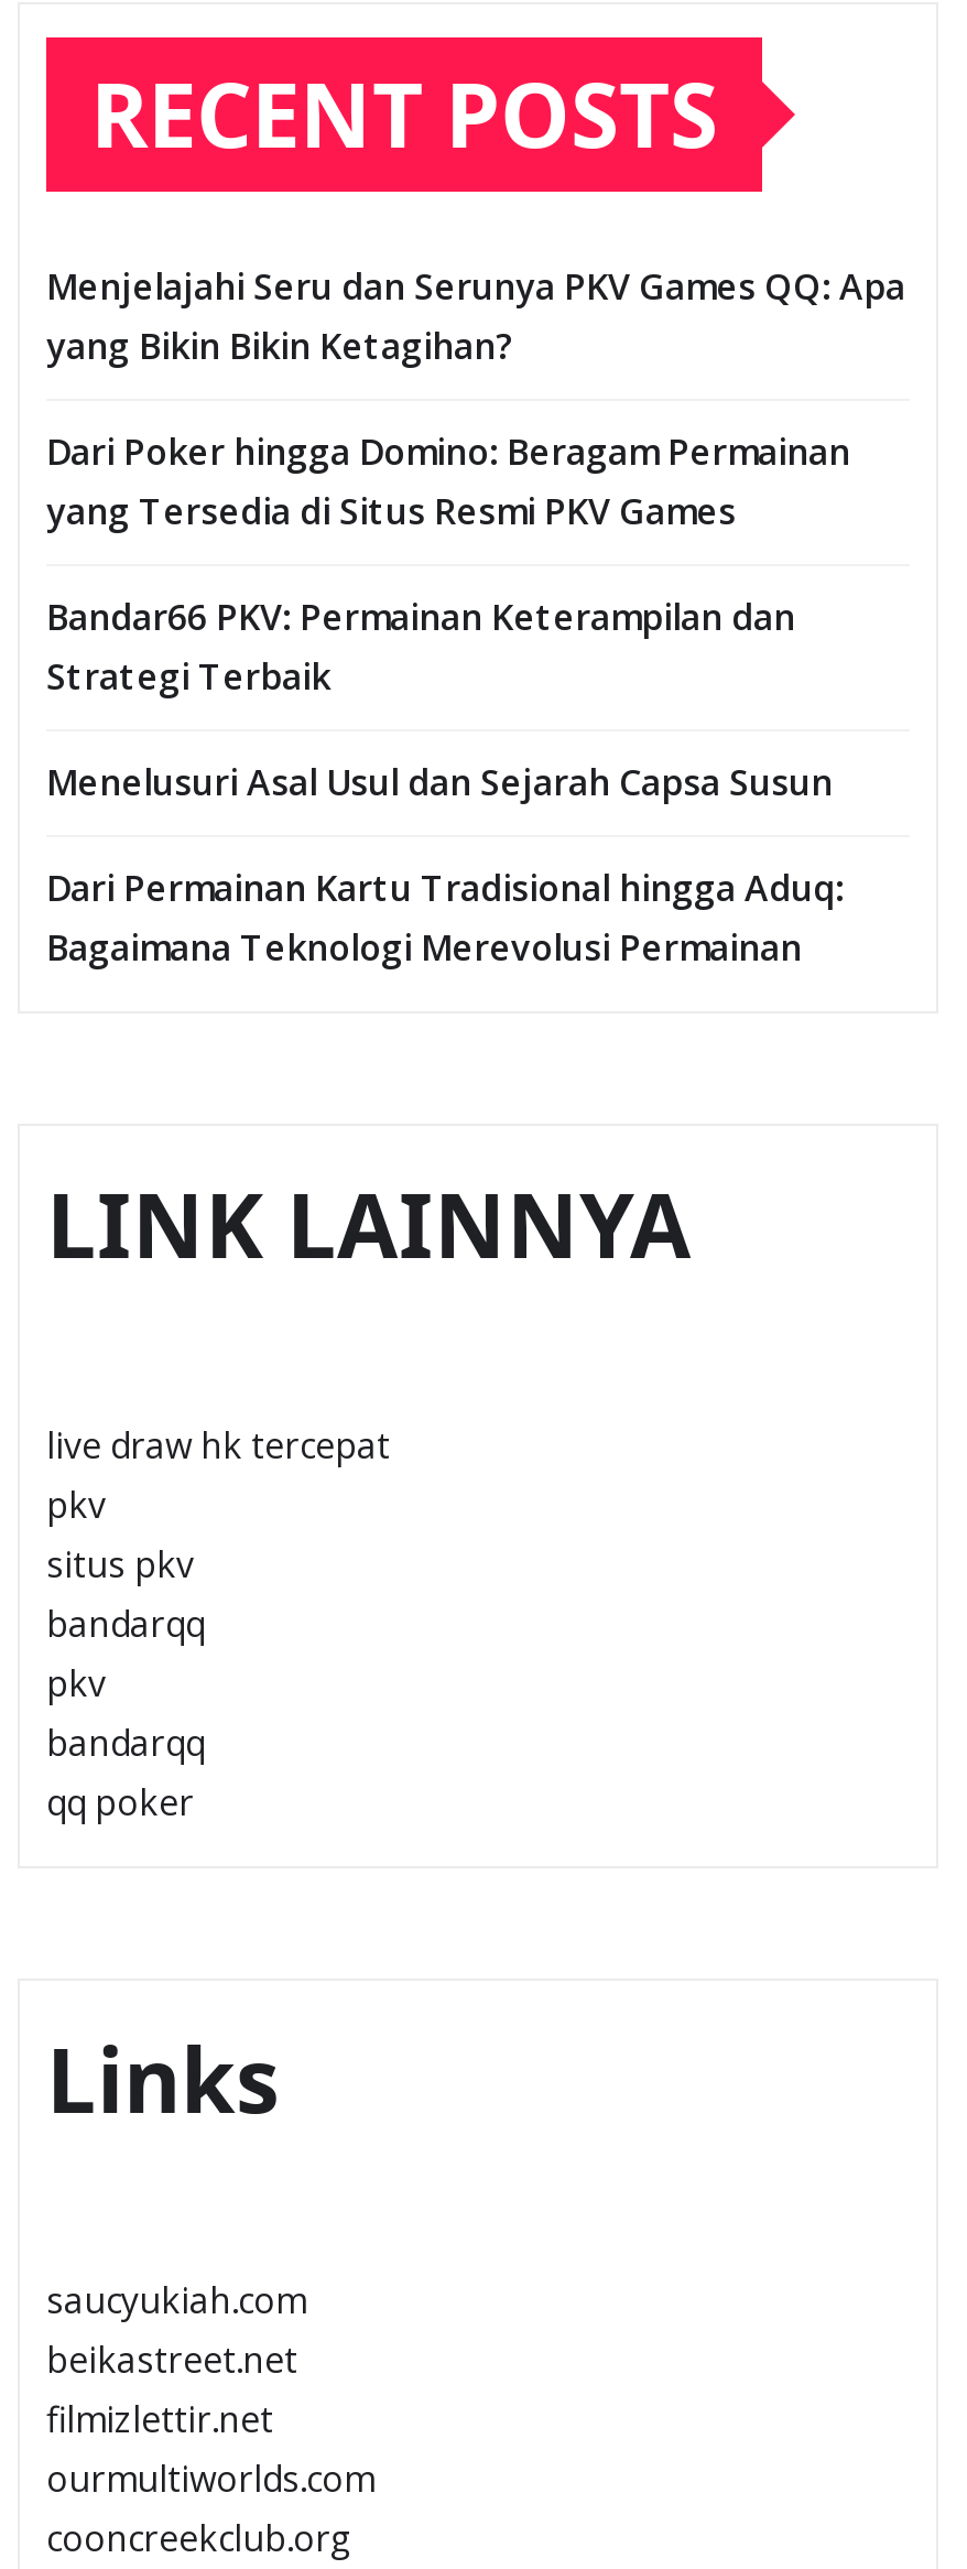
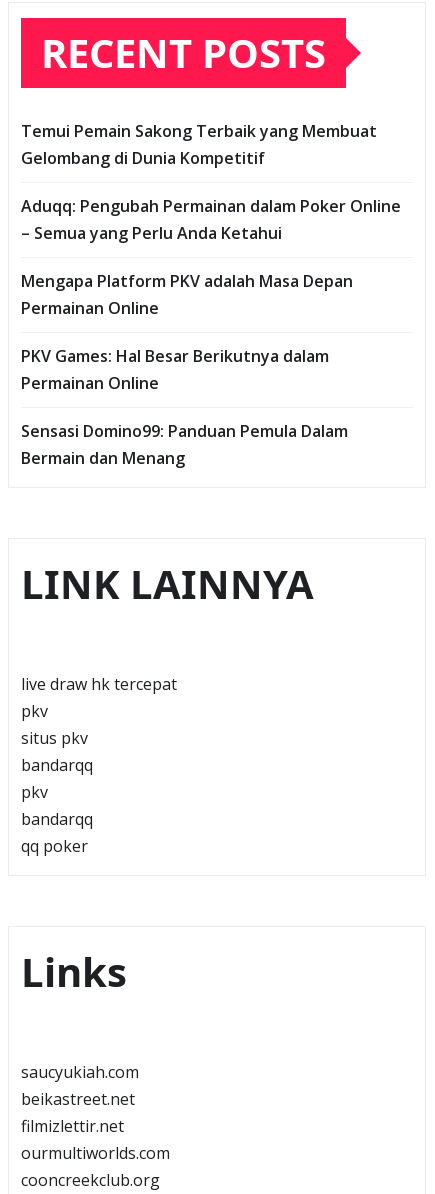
[46,262,905,369] Menjelajahi Seru dan Serunya PKV Games QQ: Apa | yang Bikin Bikin Ketagihan? -> [21,120,377,169] Temui Pemain Sakong Terbaik yang Membuat | Gelombang di Dunia Kompetitif
[46,427,850,535] Dari Poker hingga Domino: Beragam Permainan | yang Tersedia di Situs Resmi PKV Games -> [21,195,401,244] Aduqq: Pengubah Permainan dalam Poker Online | – Semua yang Perlu Anda Ketahui
[46,592,795,700] Bandar66 PKV: Permainan Keterampilan dan | Strategi Terbaik -> [21,270,353,319] Mengapa Platform PKV adalah Masa Depan | Permainan Online
[46,757,833,806] Menelusuri Asal Usul dan Sejarah Capsa Susun -> [21,345,329,394] PKV Games: Hal Besar Berikutnya dalam | Permainan Online
[46,863,844,971] Dari Permainan Kartu Tradisional hingga Aduq: | Bagaimana Teknologi Merevolusi Permainan -> [21,420,348,469] Sensasi Domino99: Panduan Pemula Dalam | Bermain dan Menang

